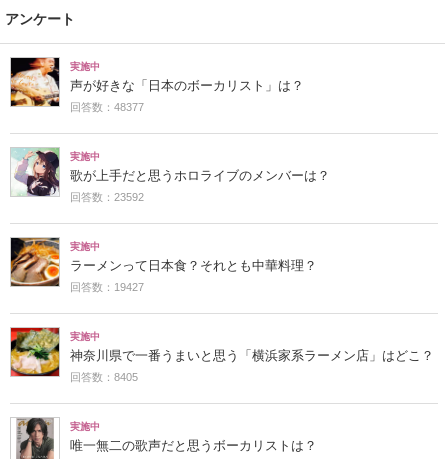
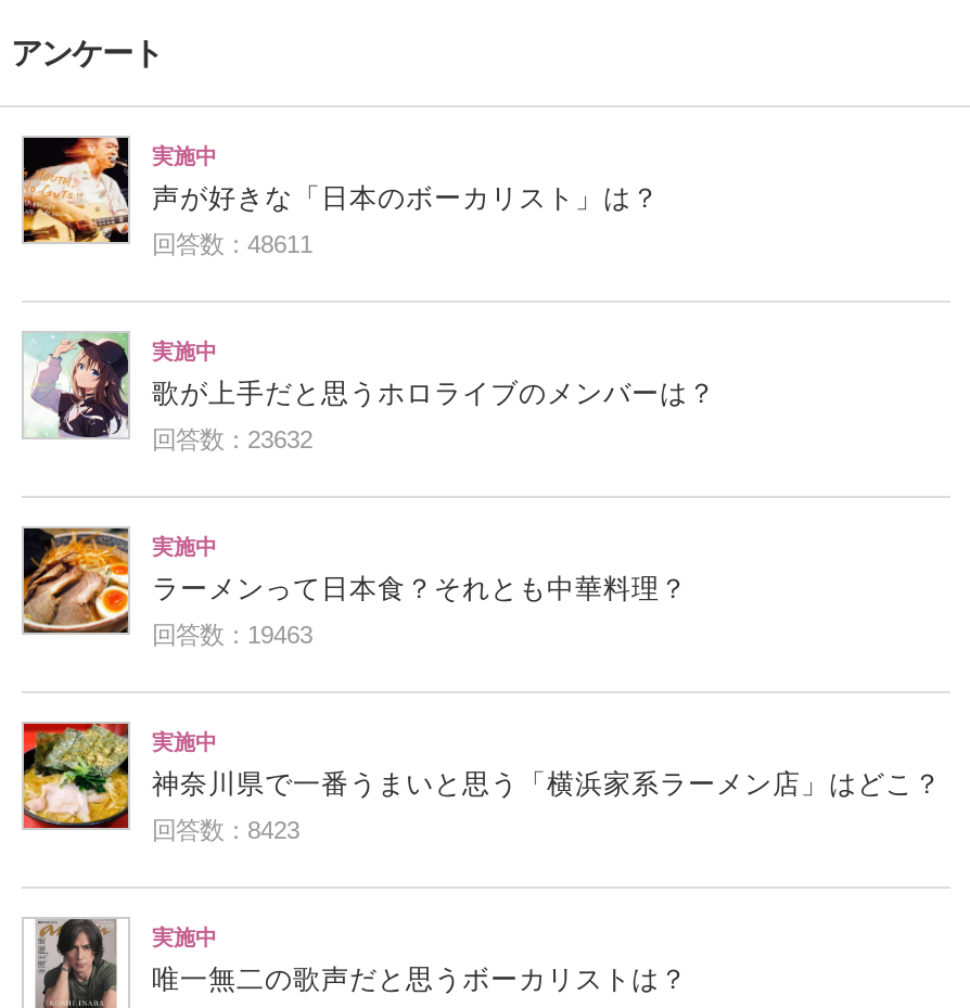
[70,101,144,113] 回答数：48377 -> [152,231,312,257] 回答数：48611
[70,191,144,203] 回答数：23592 -> [152,426,312,452] 回答数：23632
[70,281,144,293] 回答数：19427 -> [152,621,312,647] 回答数：19463
[70,371,138,383] 回答数：8405 -> [152,817,299,843] 回答数：8423

